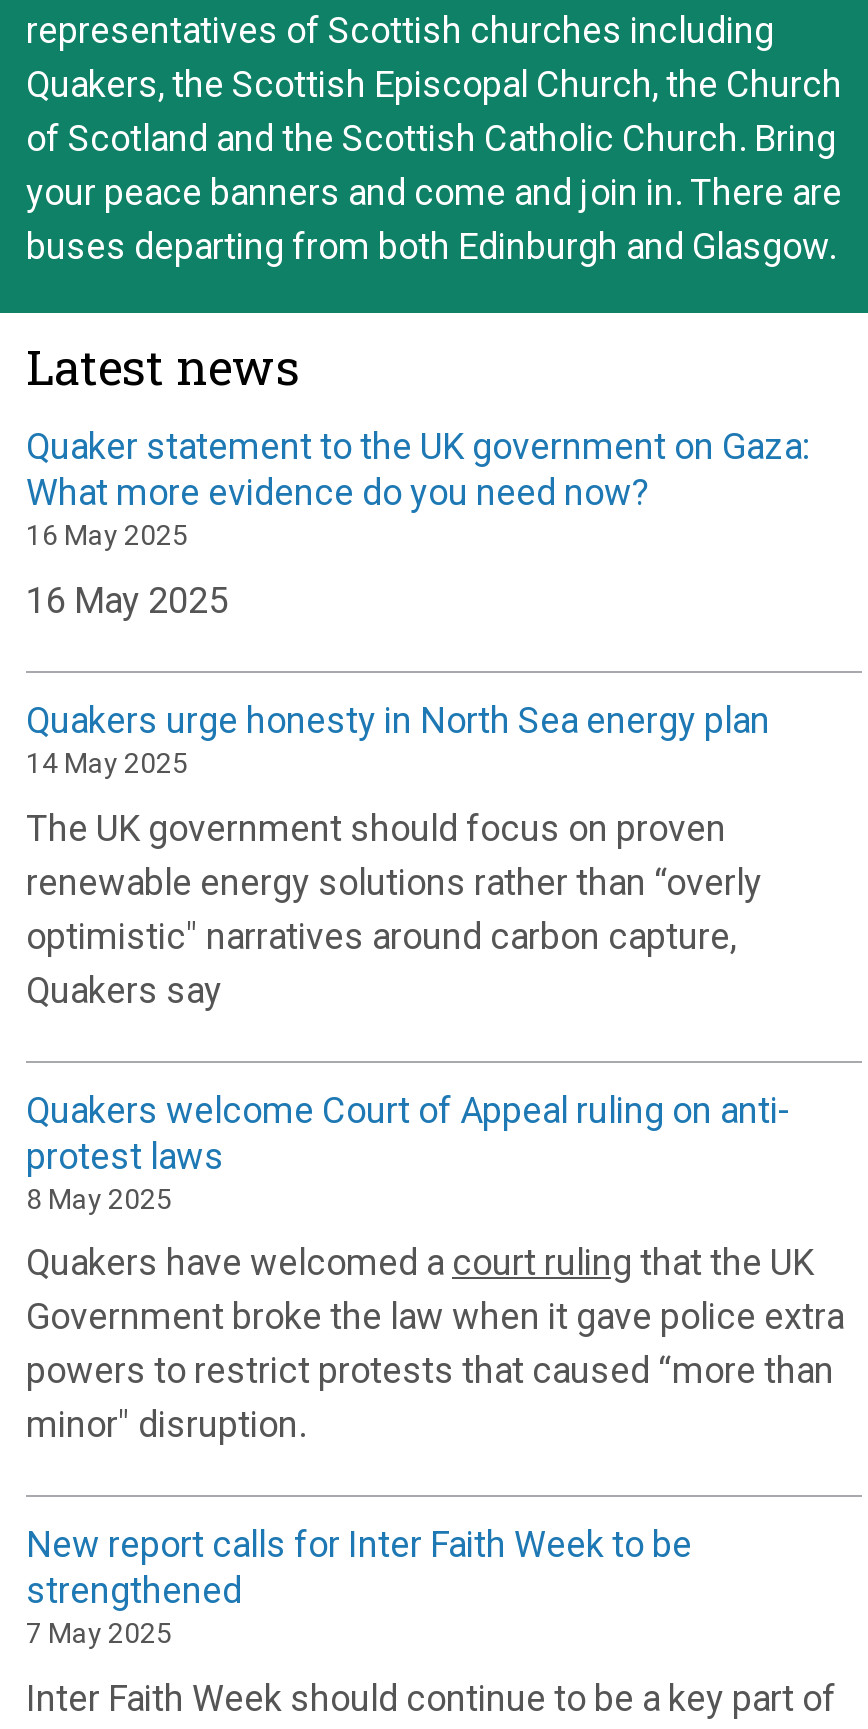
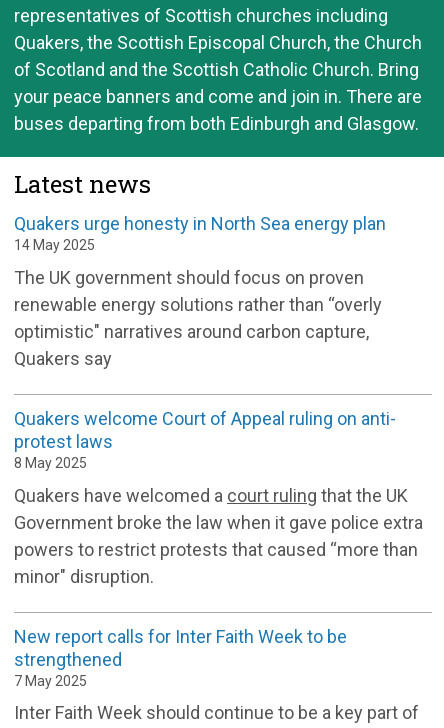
[26,425,810,621] Quaker statement to the UK government on Gaza: | What more evidence do you need now? | 16 May 2025 | 16 May 2025 -> none

